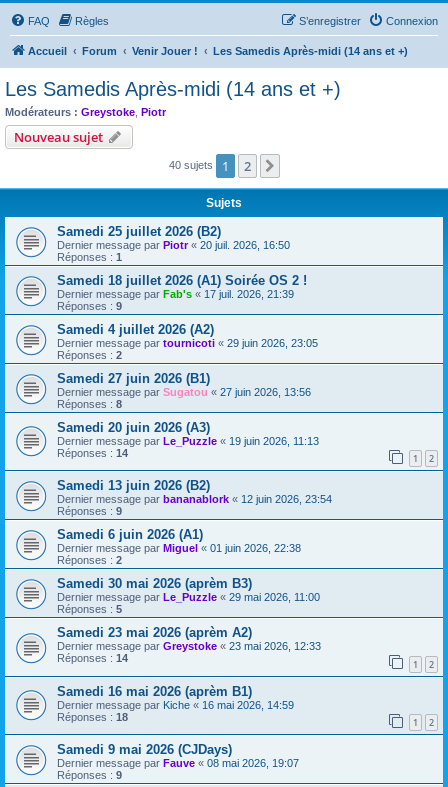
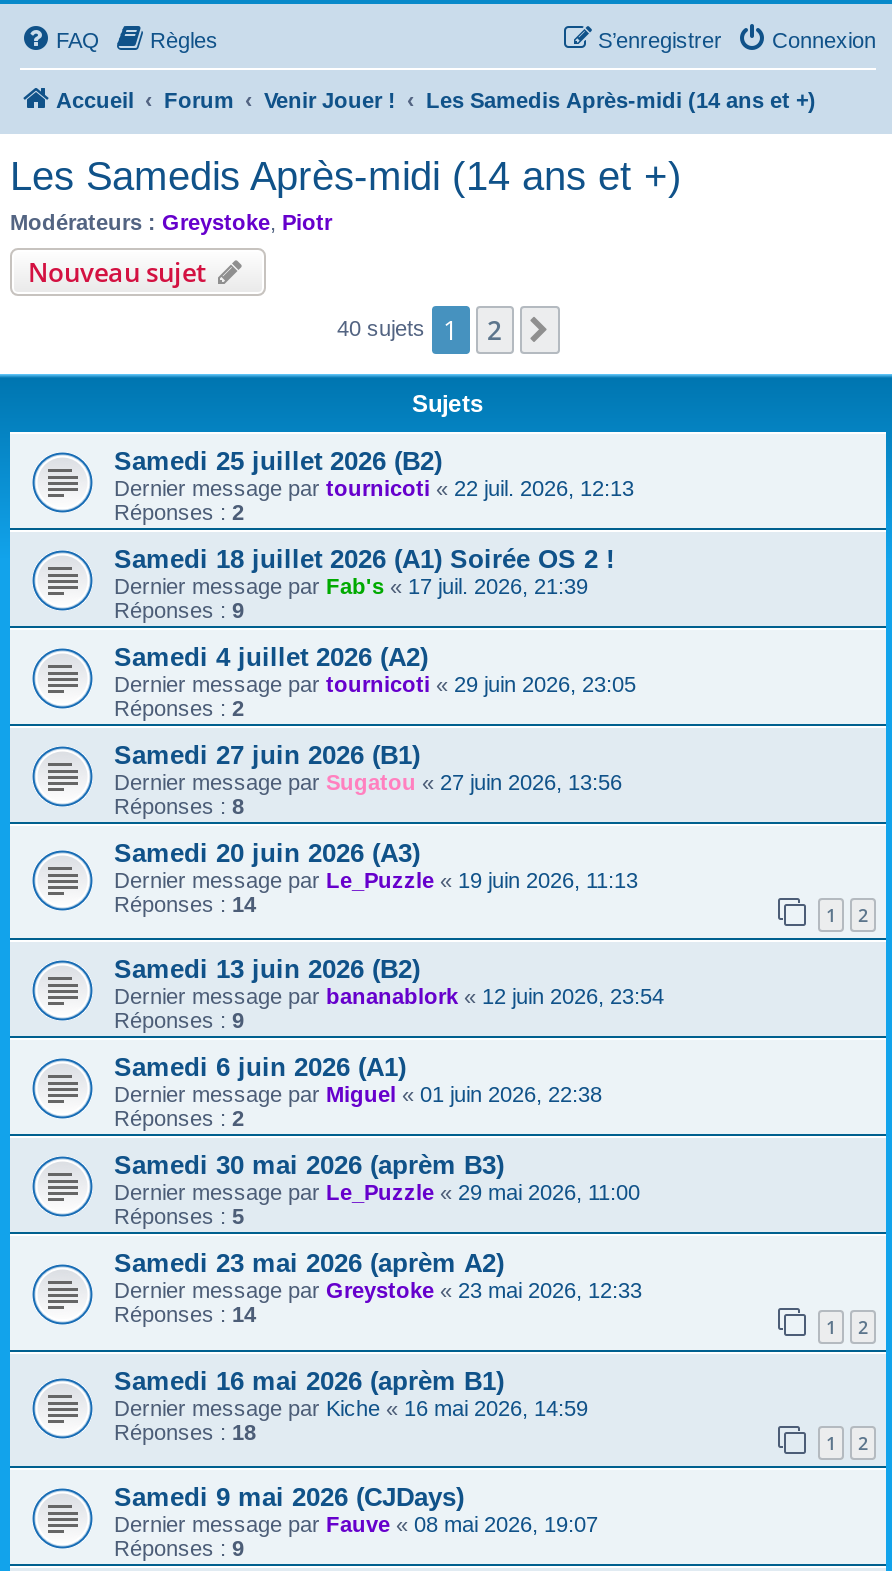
[57,238,290,250] Dernier message par Piotr «20 juil. 2026, 16:50 -> [114,475,634,499] Dernier message par tournicoti «22 juil. 2026, 12:13
[57,250,122,262] Réponses : 1 -> [114,499,244,523] Réponses : 2

